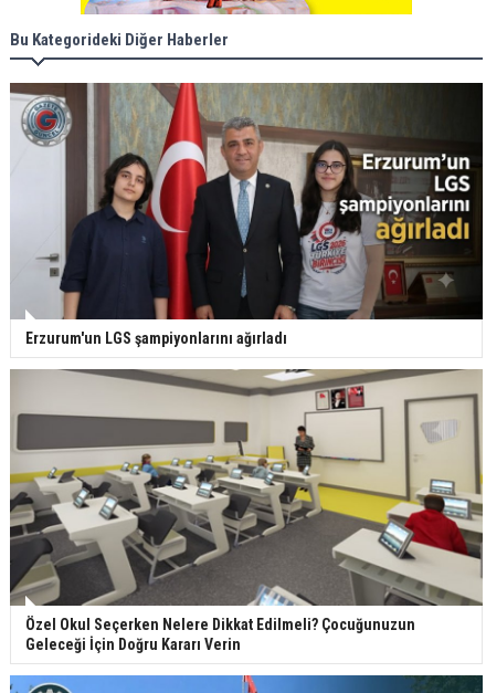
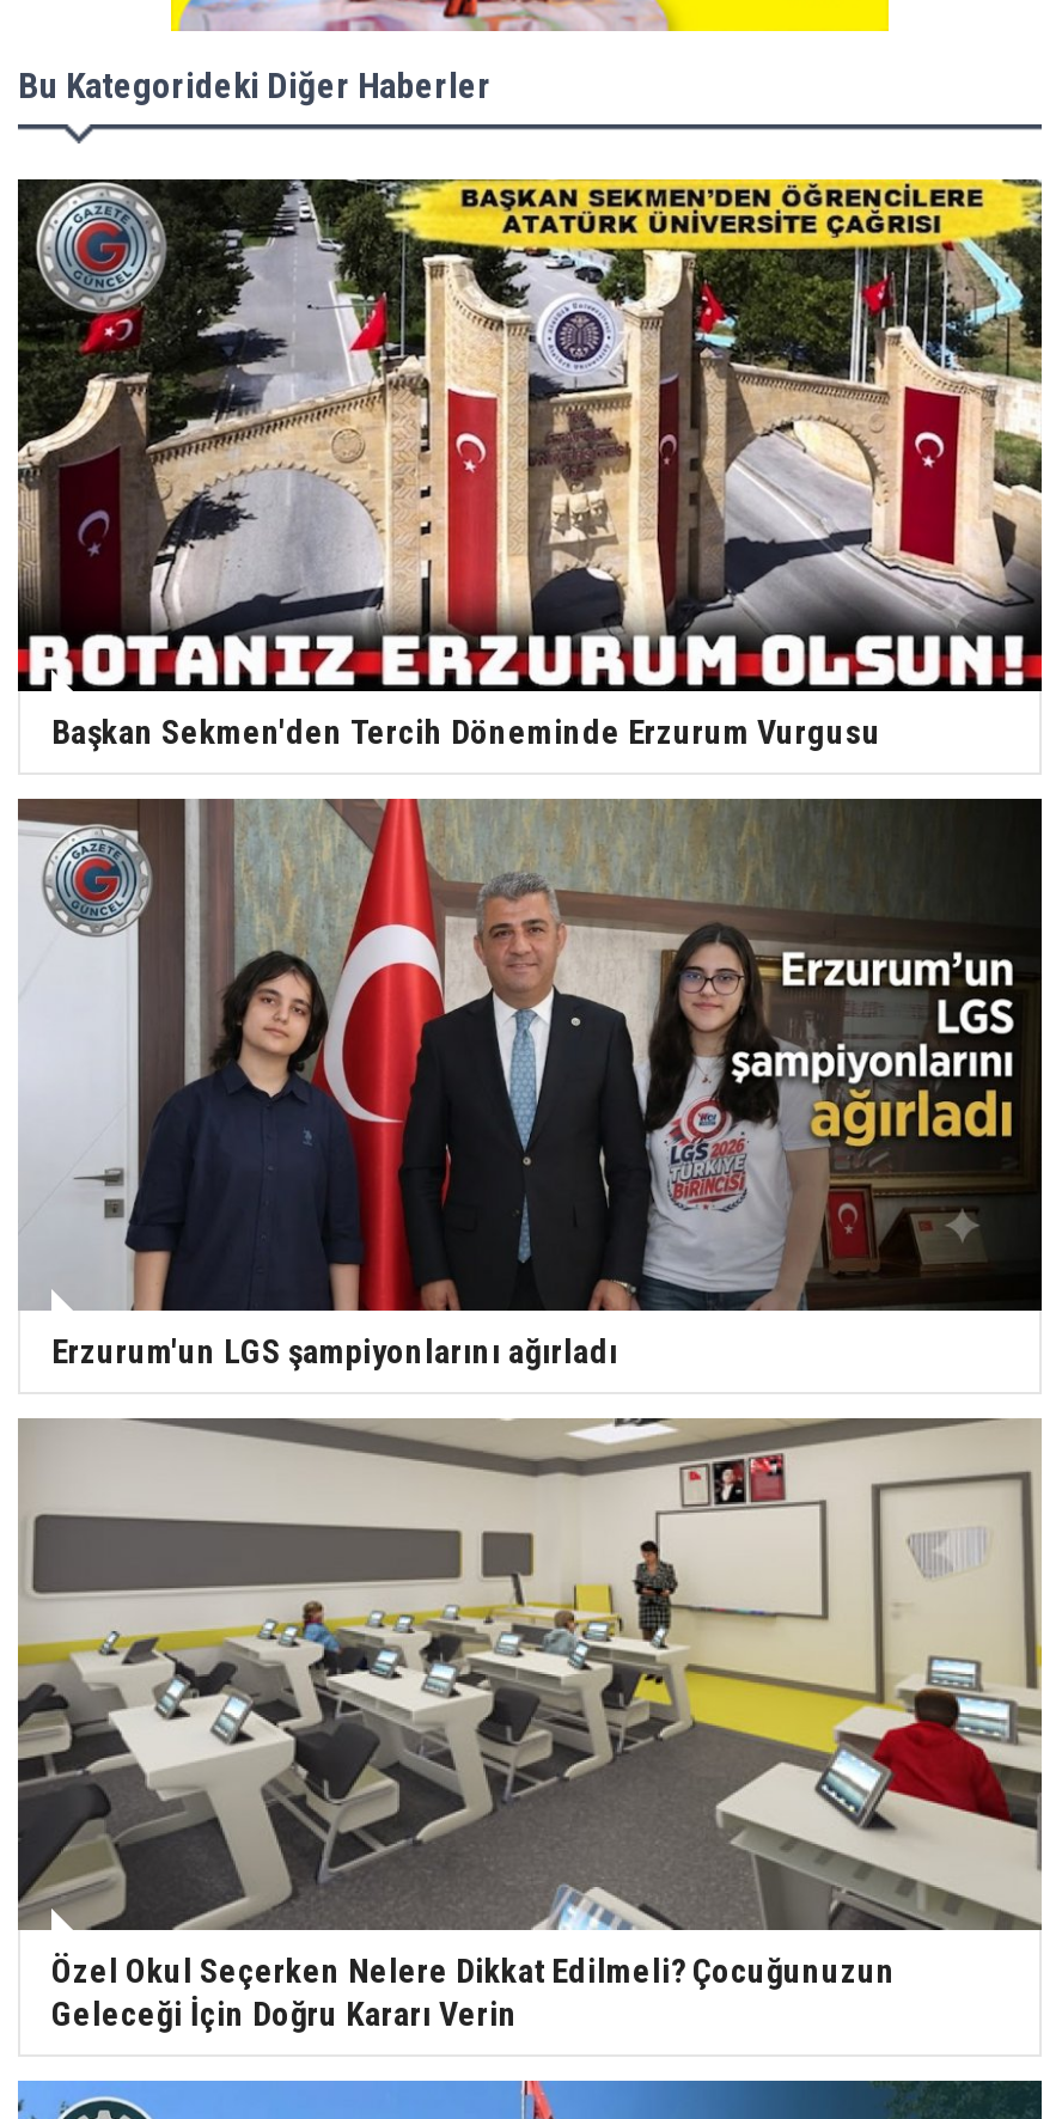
none -> [16,177,1044,751] [image] | Başkan Sekmen'den Tercih Döneminde Erzurum Vurgusu

